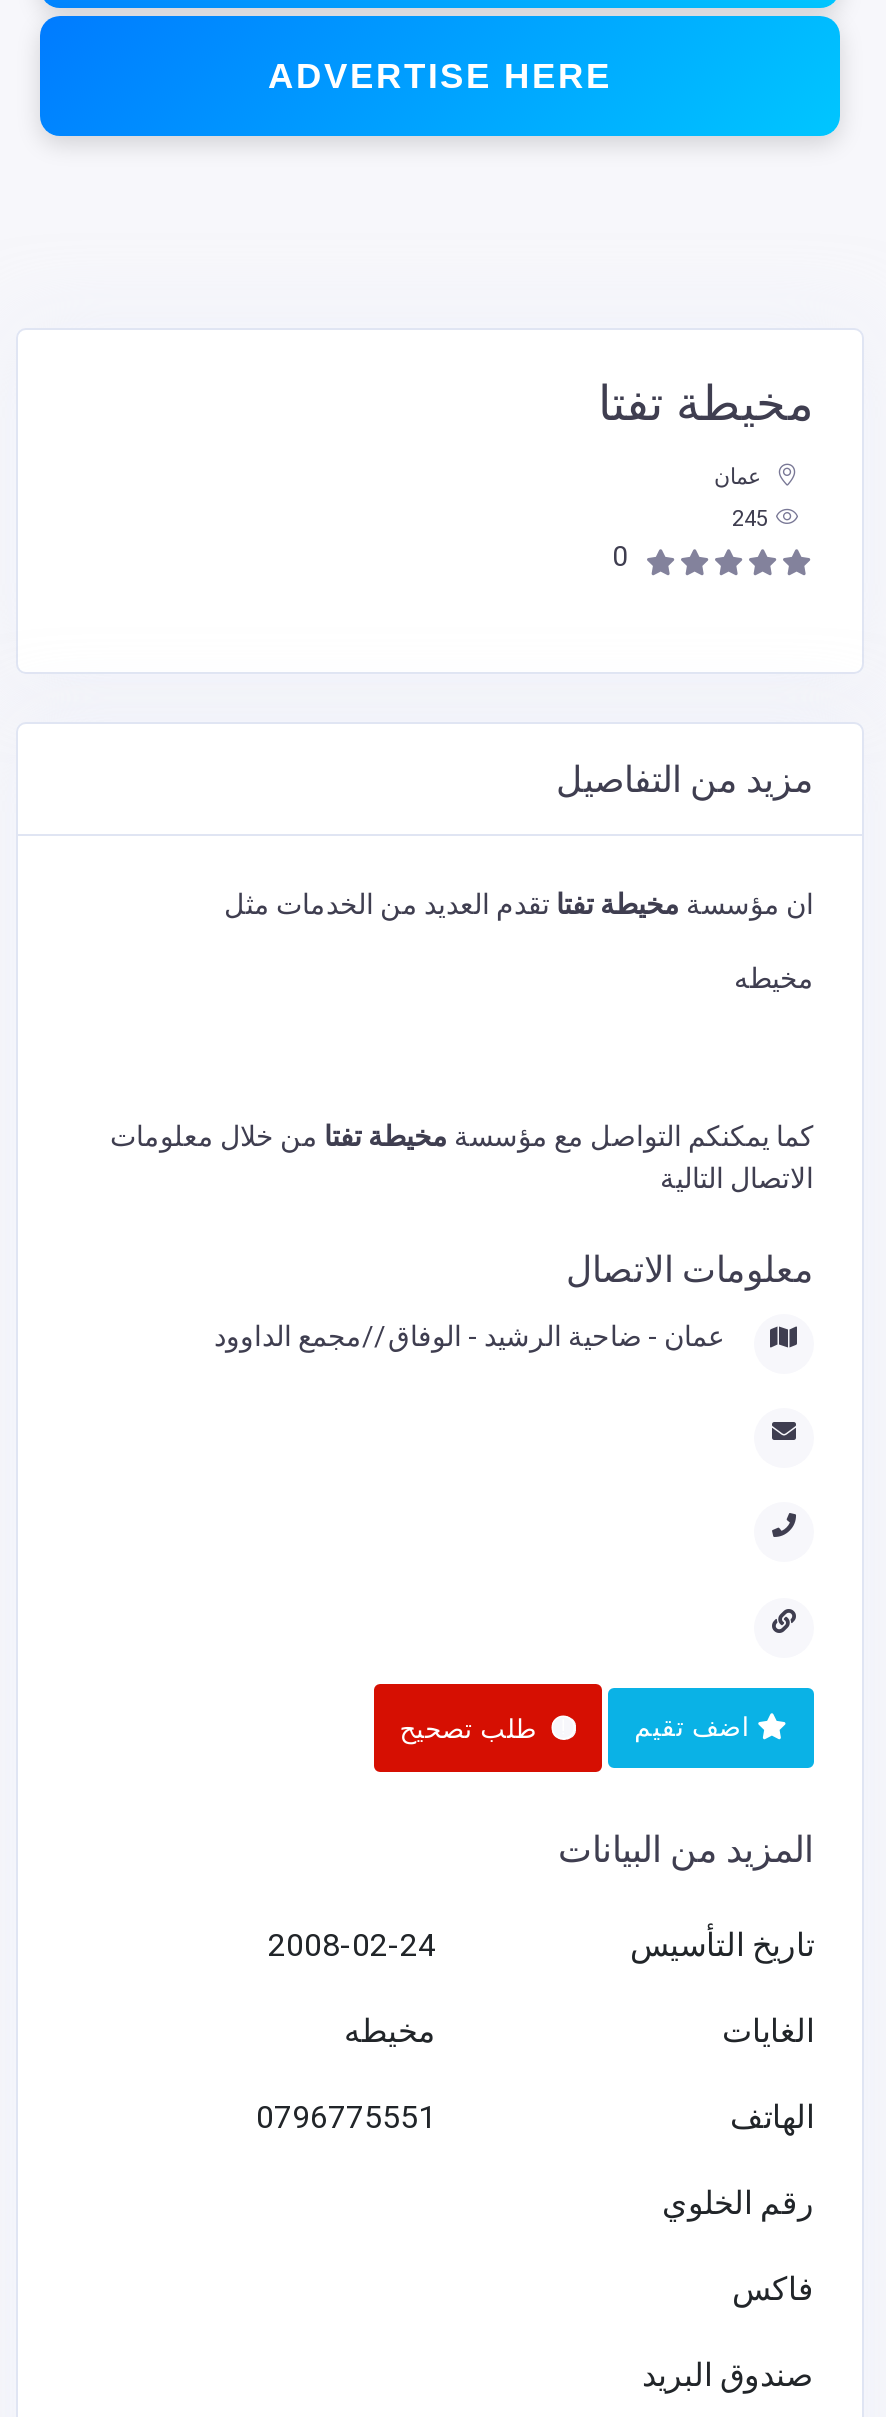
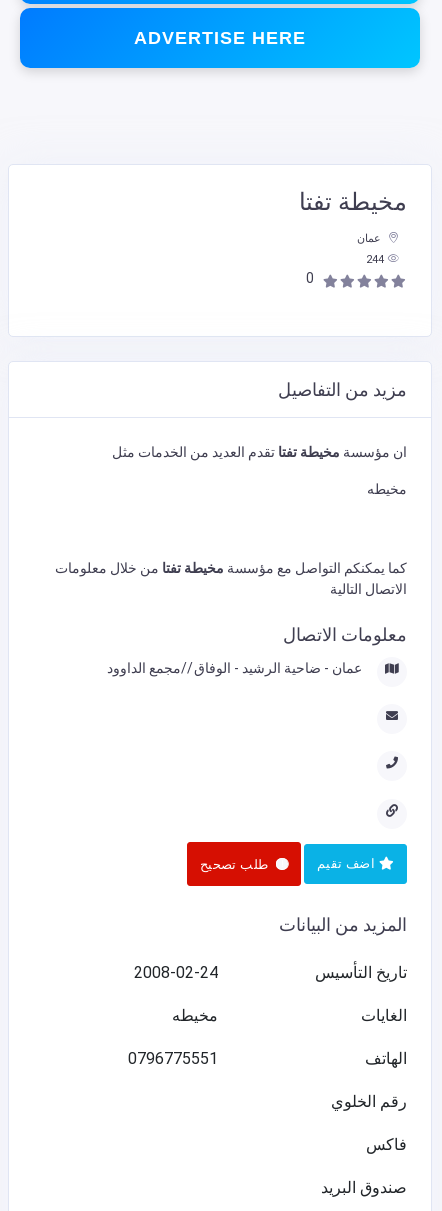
[732,506,768,532] 245 -> [366,253,384,266] 244

